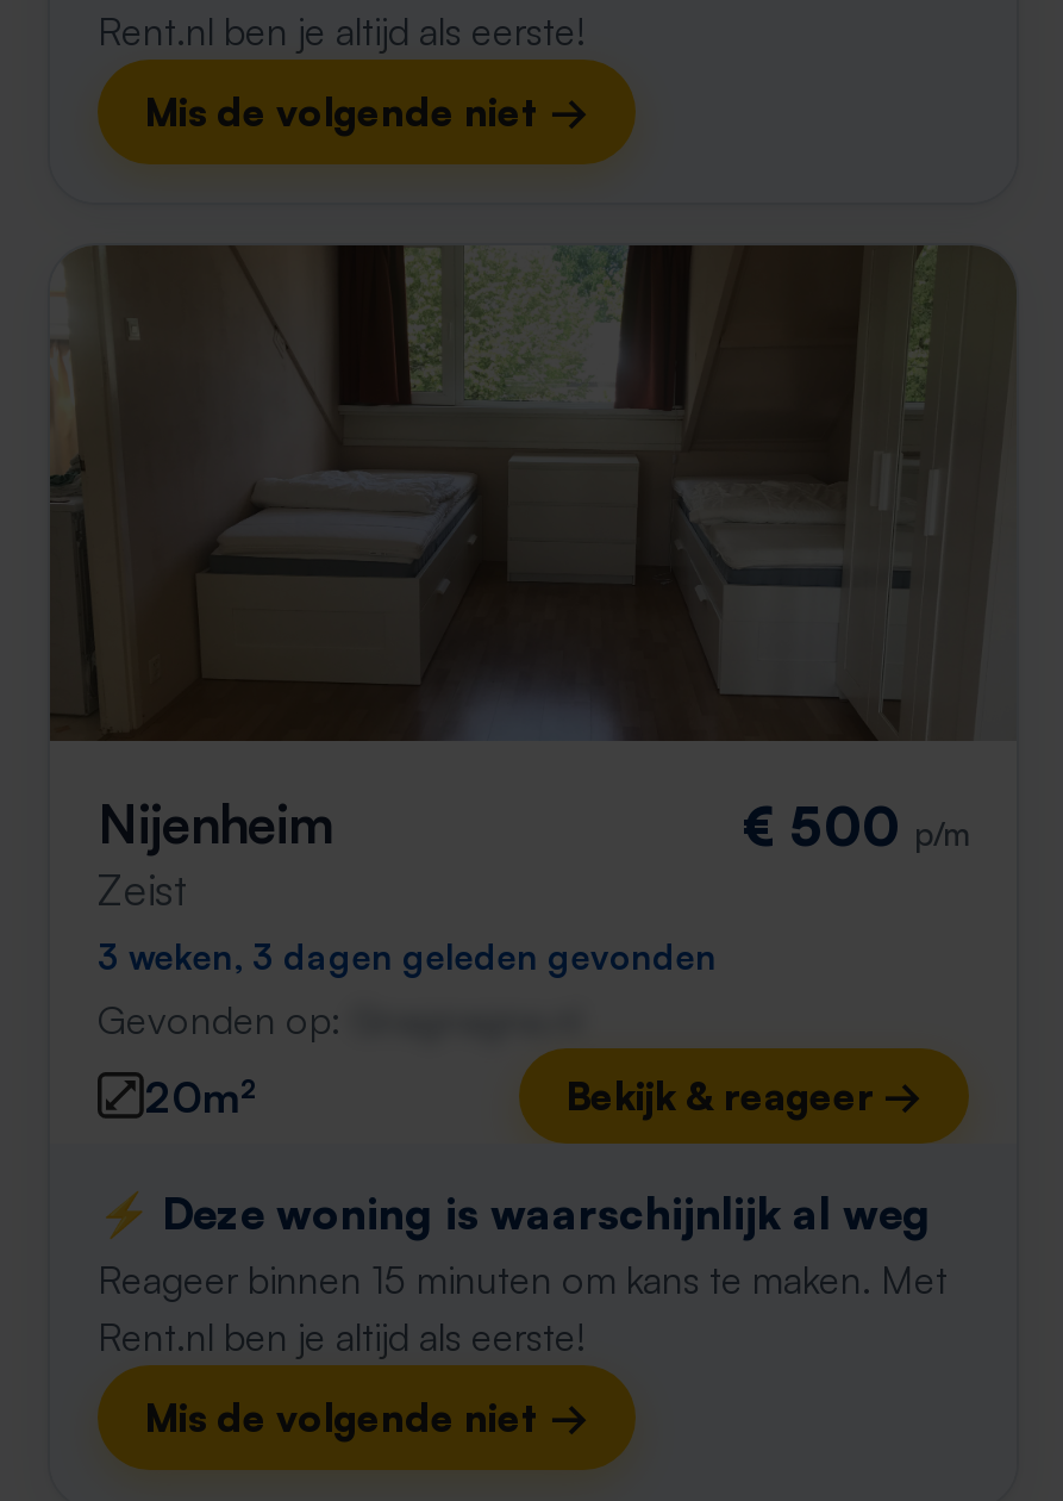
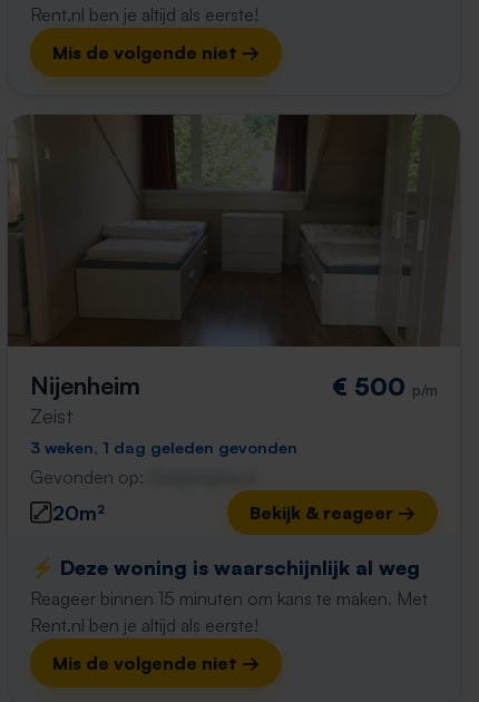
[98,934,717,977] 3 weken, 3 dagen geleden gevonden -> [30,437,297,457] 3 weken, 1 dag geleden gevonden

